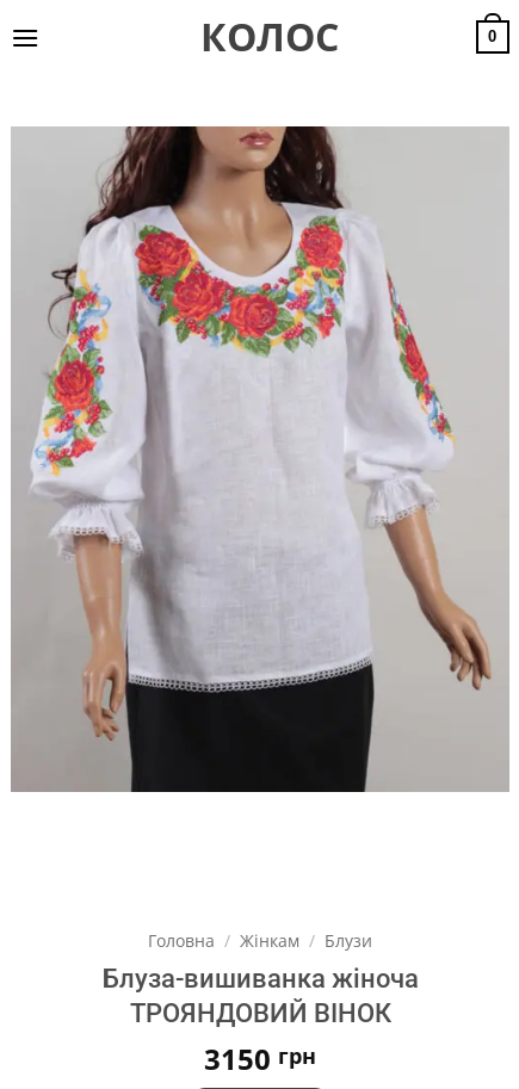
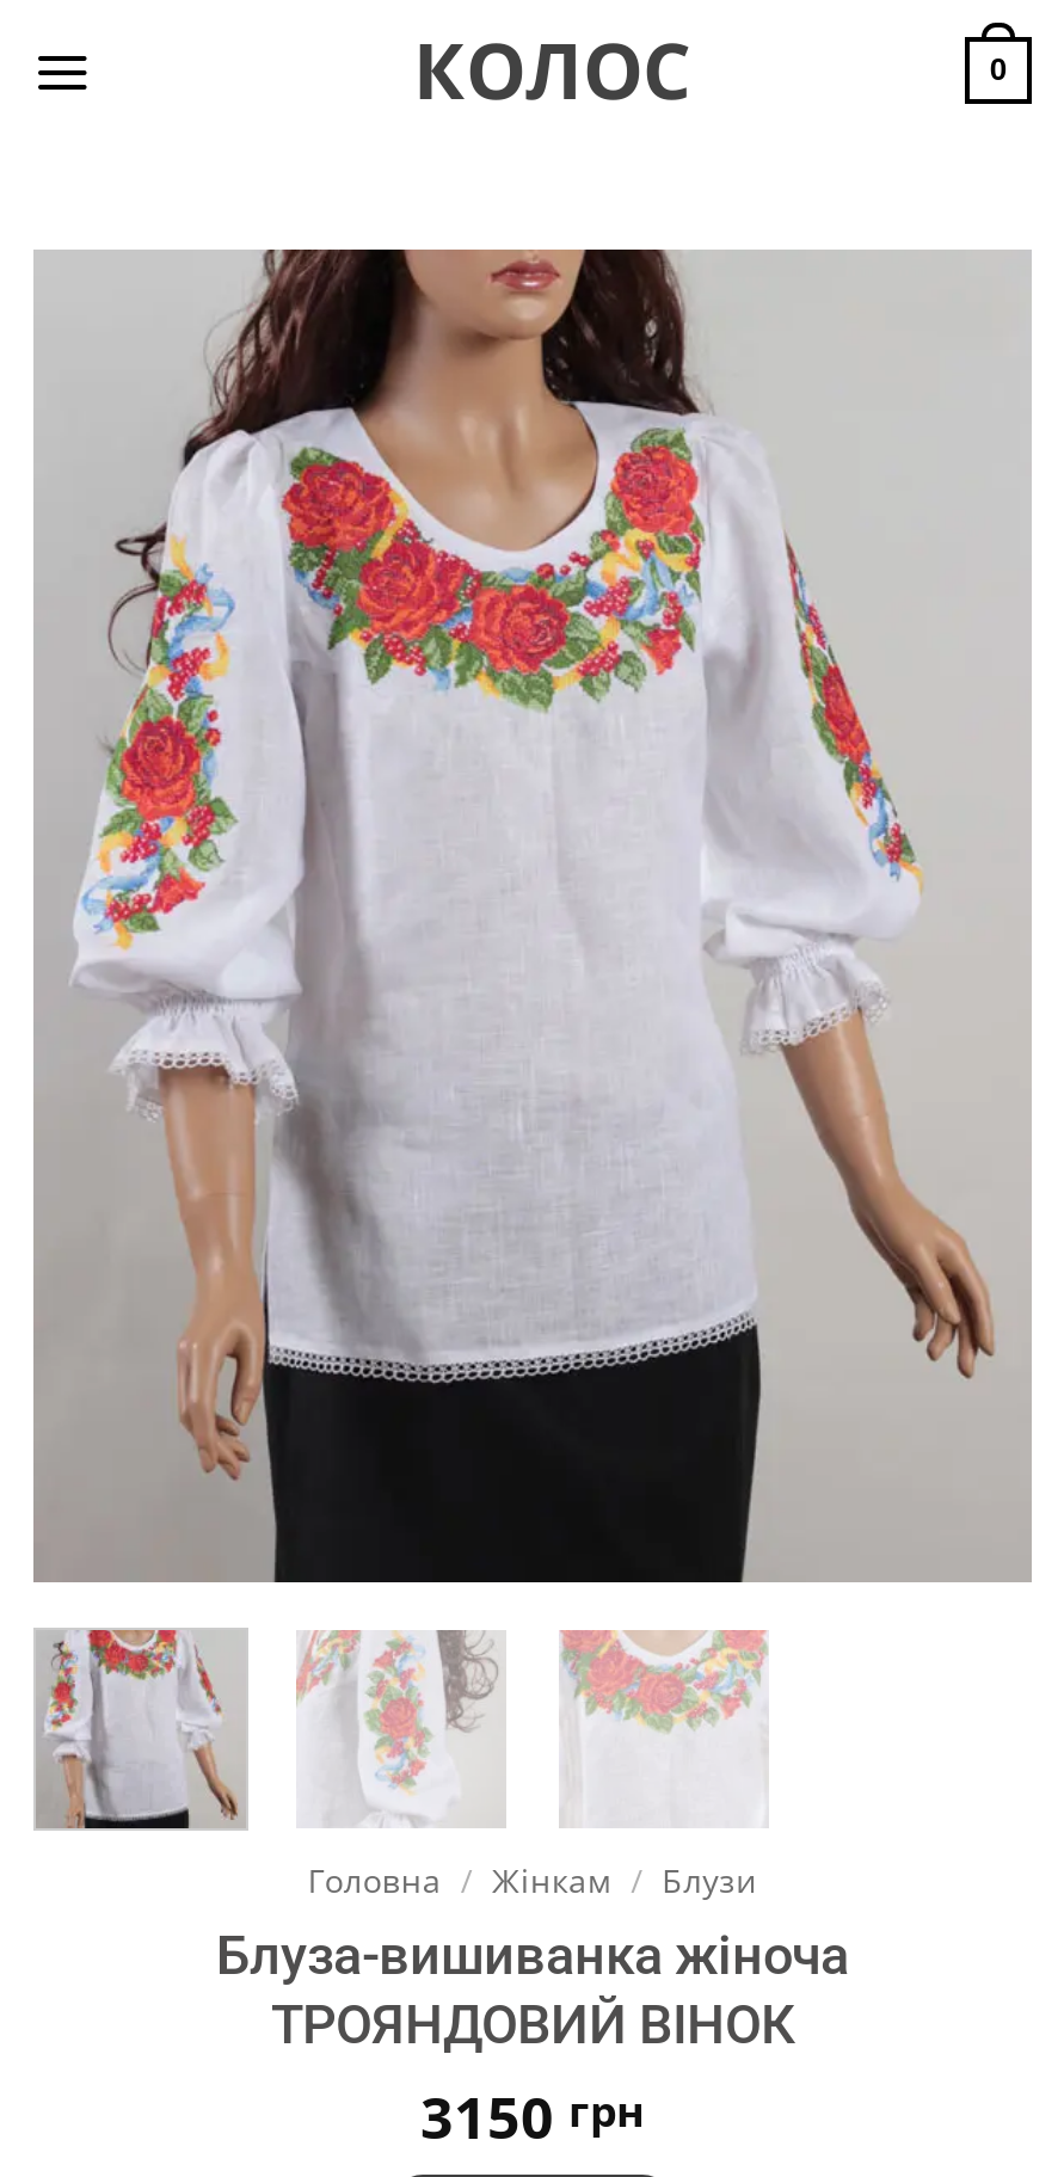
none -> [33,1628,248,1831] [image]
none -> [294,1628,504,1828] [image]
none -> [559,1628,769,1826] [image]

